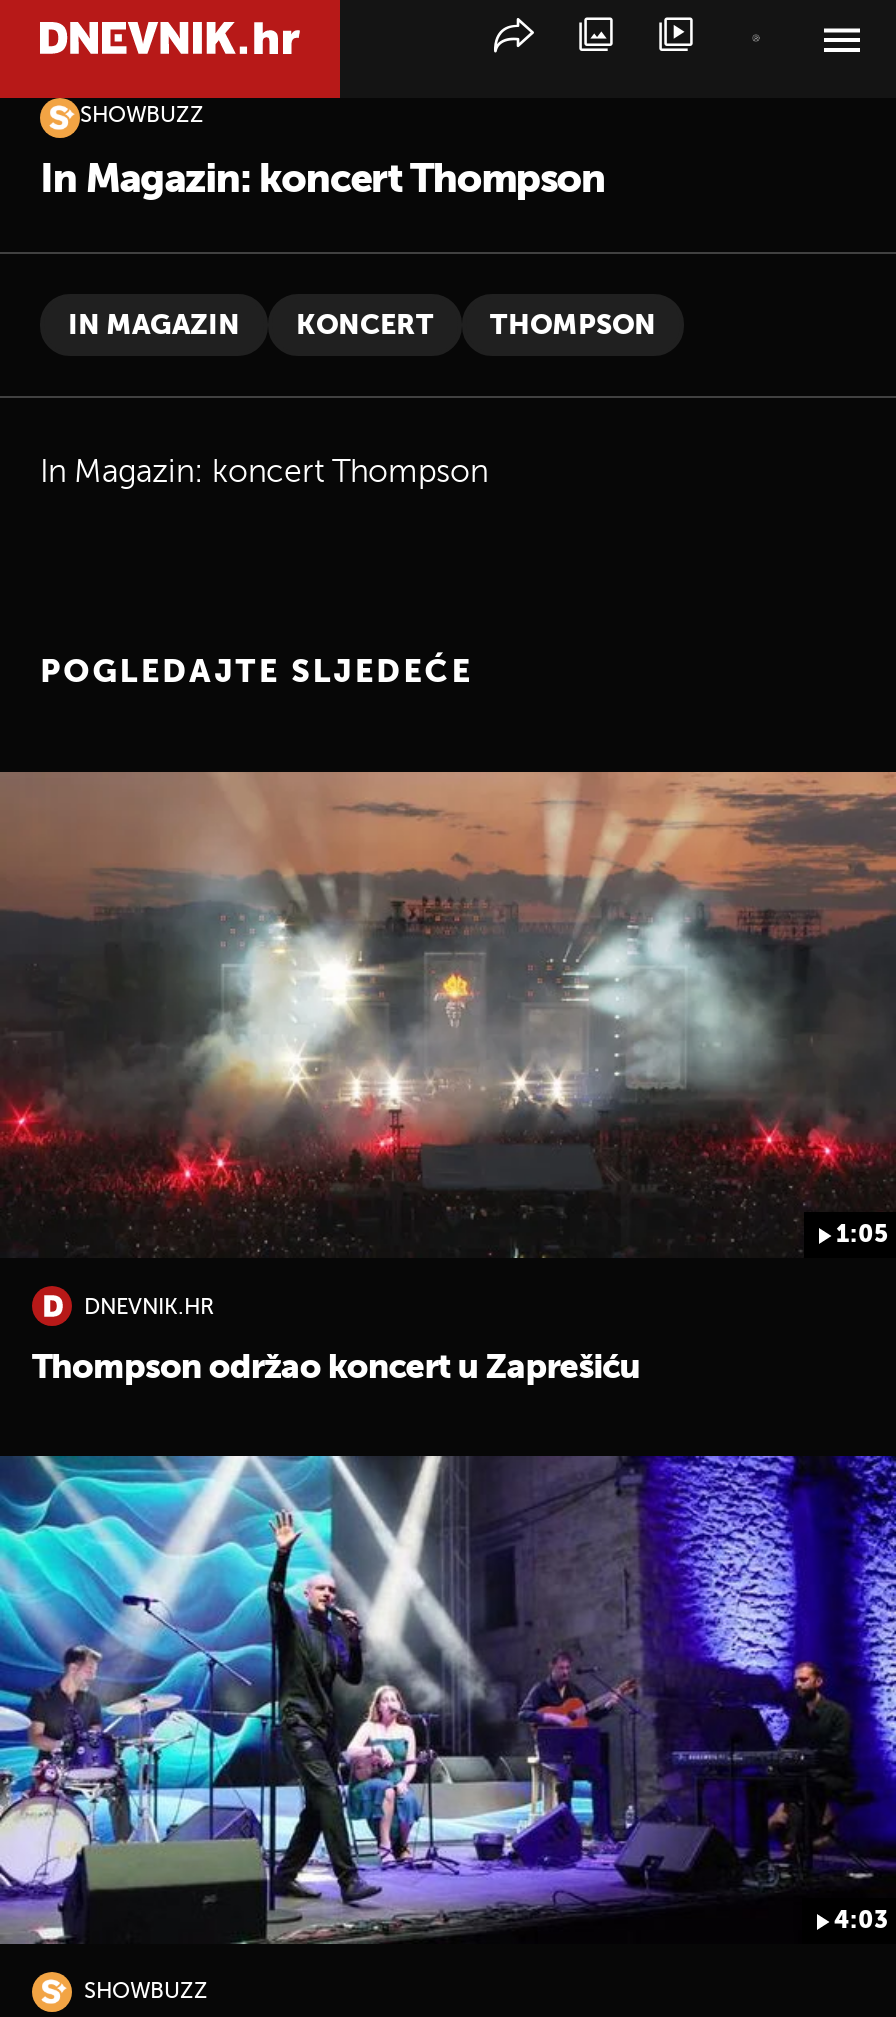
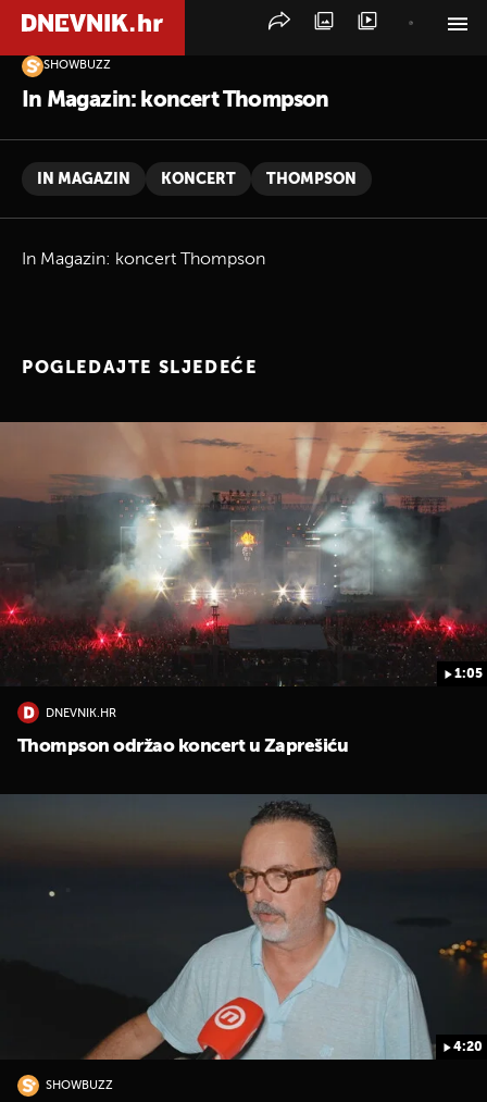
[6,1454,890,1944] [image] | 4:03 -> [3,794,484,1061] [image] | 4:20

